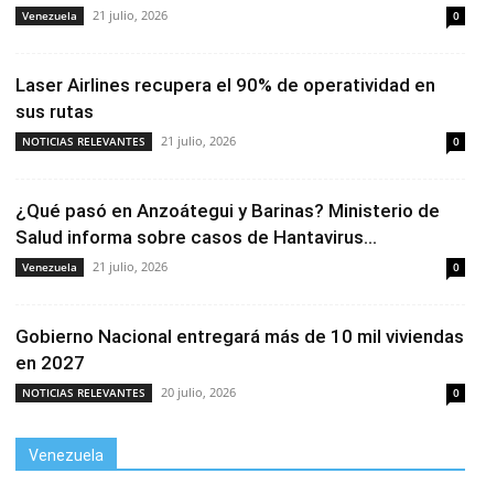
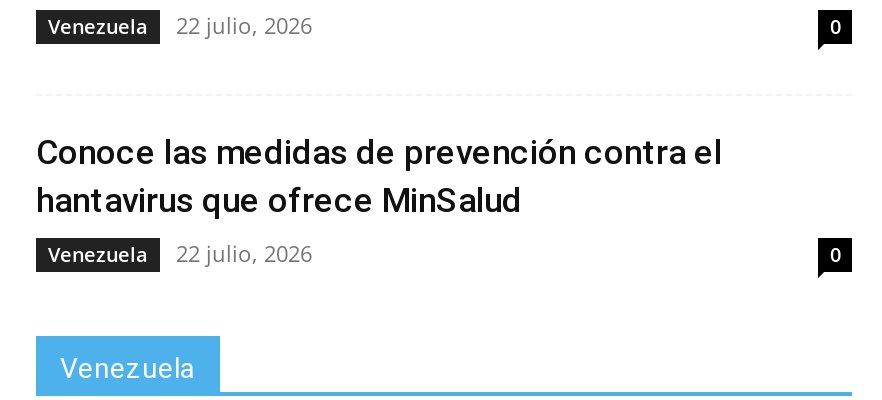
[22,7,168,23] Venezuela 21 julio, 2026 -> [48,10,312,40] Venezuela 22 julio, 2026
[15,74,460,248] Laser Airlines recupera el 90% de operatividad en | sus rutas | NOTICIAS RELEVANTES | 21 julio, 2026 | 0 | ¿Qué pasó en Anzoátegui y Barinas? Ministerio de | Salud informa sobre casos de Hantavirus... -> [36,132,722,220] Conoce las medidas de prevención contra el | hantavirus que ofrece MinSalud
[15,258,464,400] 21 julio, 2026 | 0 | Gobierno Nacional entregará más de 10 mil viviendas | en 2027 | NOTICIAS RELEVANTES | 20 julio, 2026 -> [176,238,312,268] 22 julio, 2026

